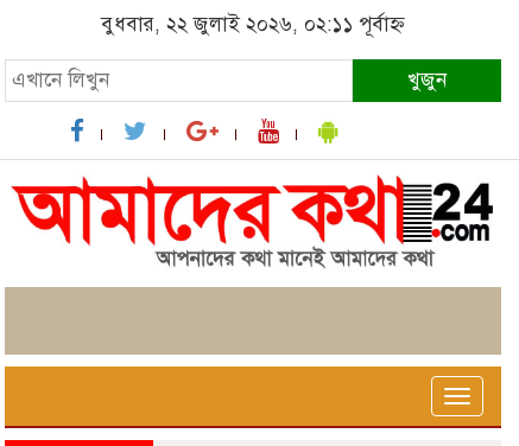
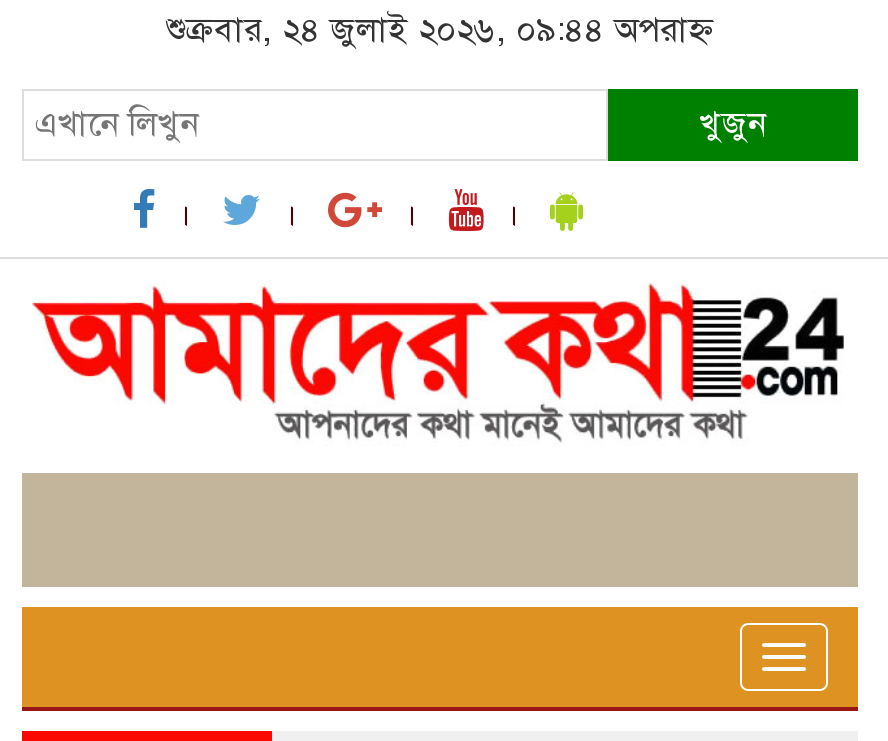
[101,12,405,37] বুধবার, ২২ জুলাই ২০২৬, ০২:১১ পূর্বাহ্ন -> [166,9,714,51] শুক্রবার, ২৪ জুলাই ২০২৬, ০৯:৪৪ অপরাহ্ন

